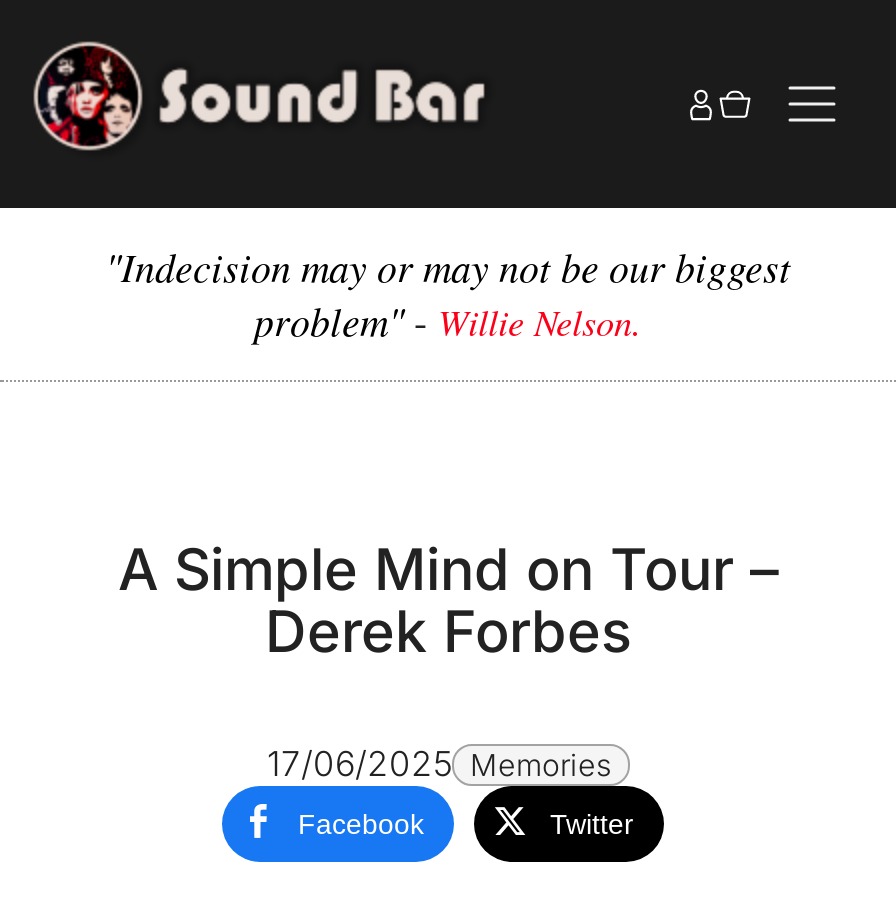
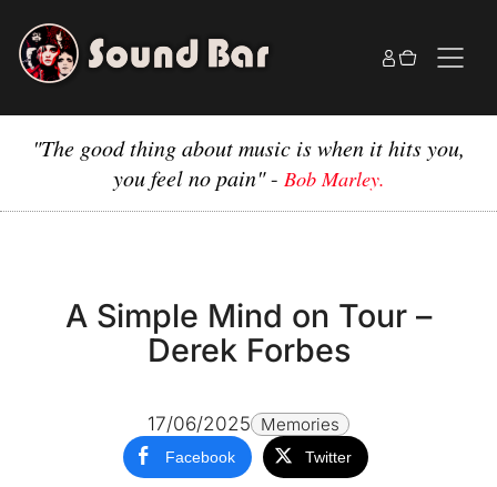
[105,240,791,348] "Indecision may or may not be our biggest | problem" - Willie Nelson. -> [32,133,465,193] "The good thing about music is when it hits you, | you feel no pain" - Bob Marley.

